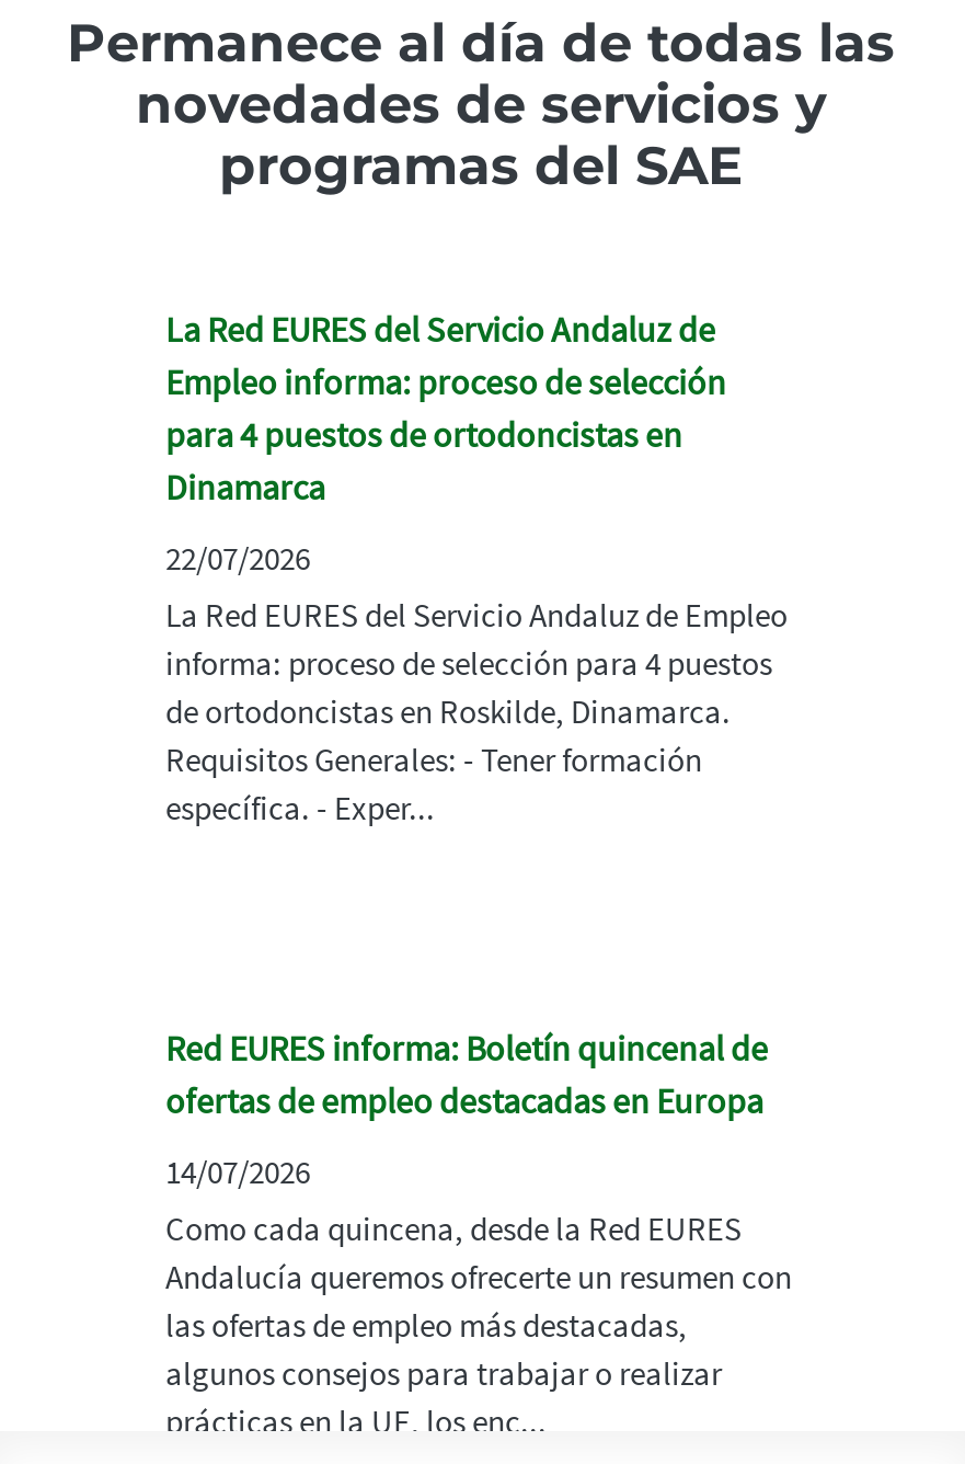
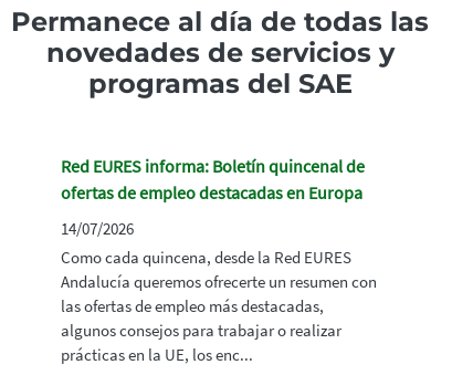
[165,307,788,828] La Red EURES del Servicio Andaluz de | Empleo informa: proceso de selección | para 4 puestos de ortodoncistas en | Dinamarca | 22/07/2026 | La Red EURES del Servicio Andaluz de Empleo | informa: proceso de selección para 4 puestos | de ortodoncistas en Roskilde, Dinamarca. | Requisitos Generales: - Tener formación | específica. - Exper... -> none

